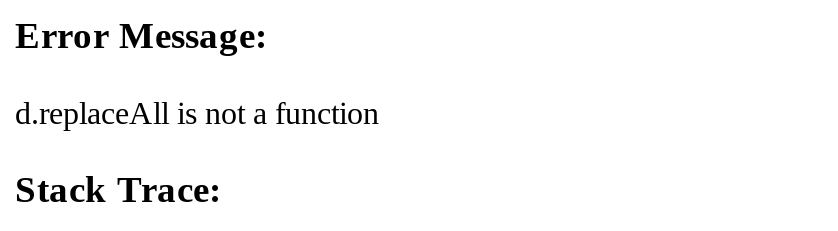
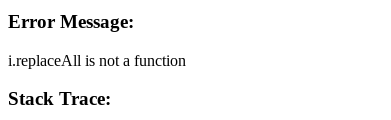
[15,95,379,129] d.replaceAll is not a function -> [8,52,186,69] i.replaceAll is not a function

